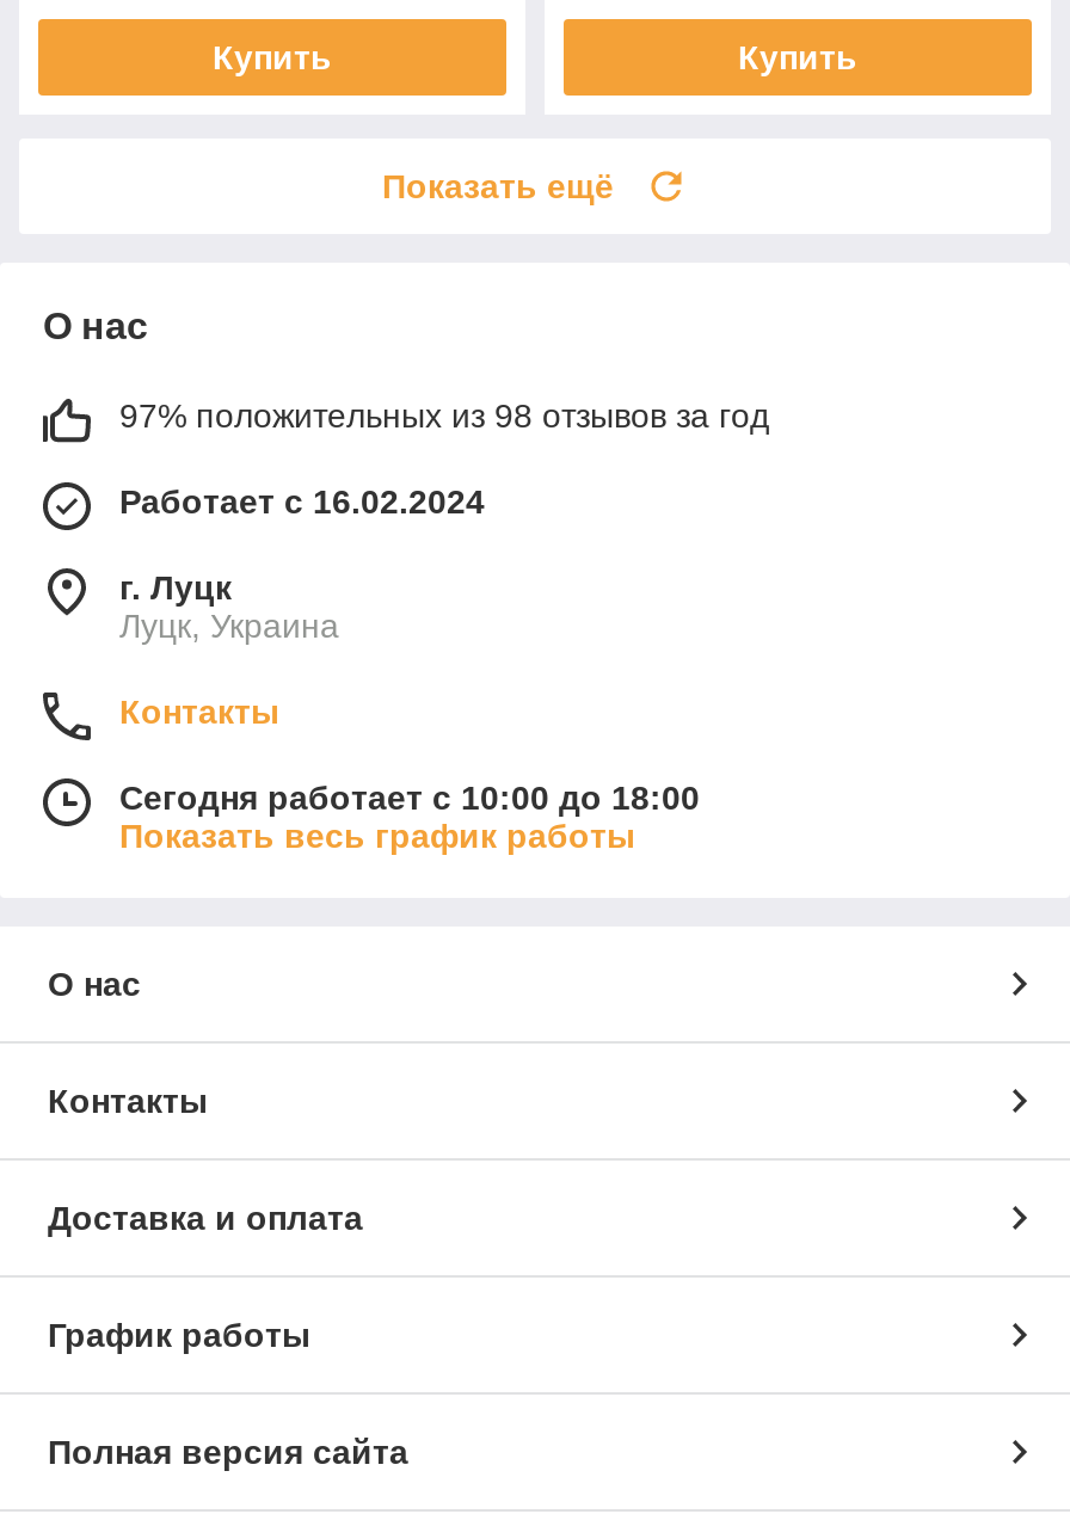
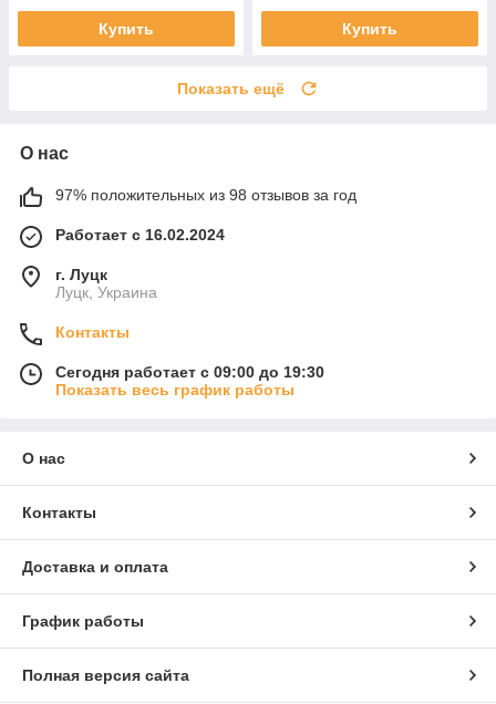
[119,778,700,816] Сегодня работает с 10:00 до 18:00 -> [55,363,324,381] Сегодня работает с 09:00 до 19:30

